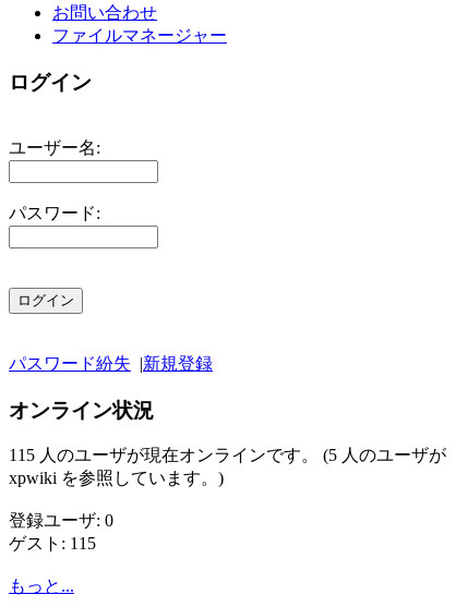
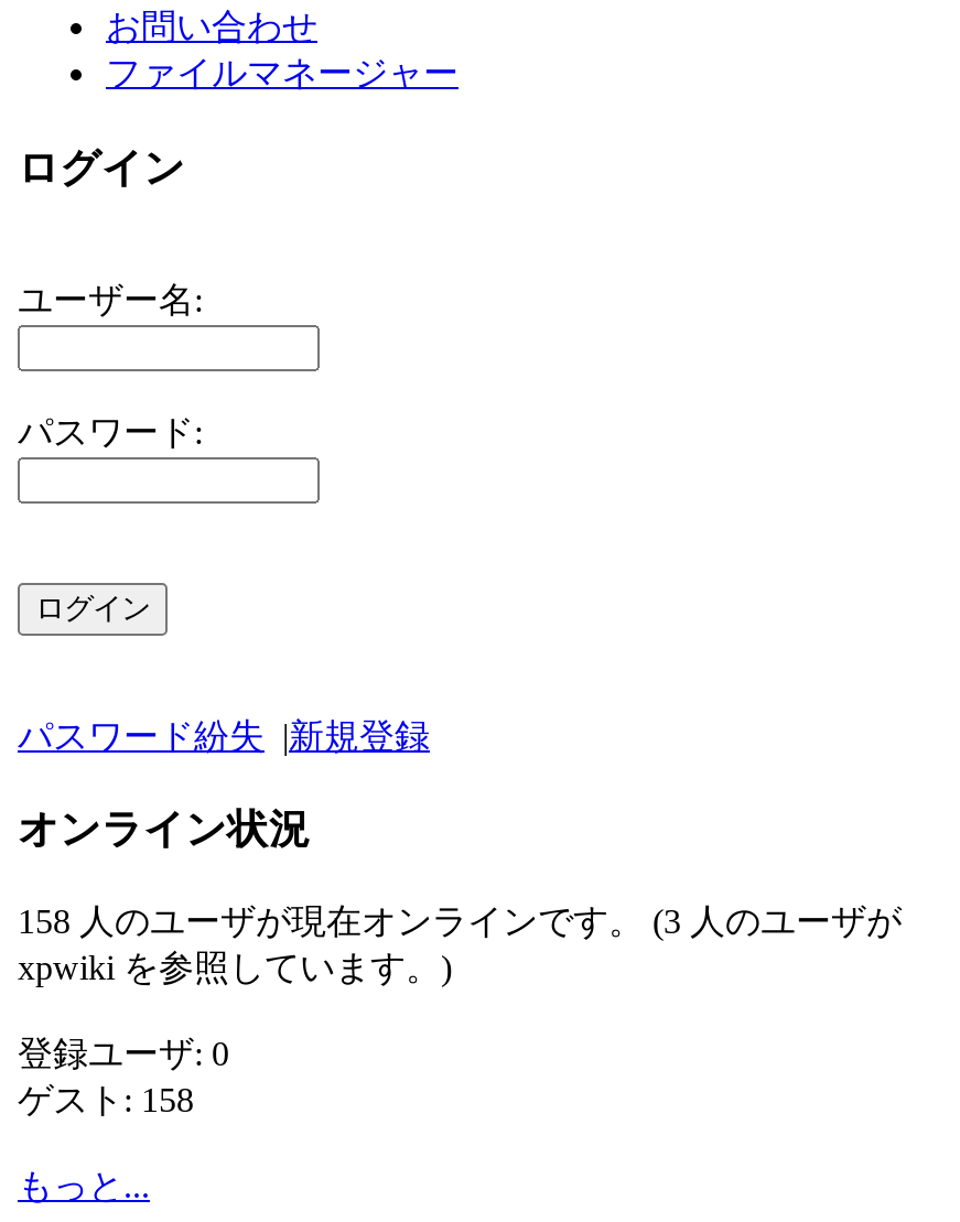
[9,446,446,465] 115 人のユーザが現在オンラインです。 (5 人のユーザが -> [18,902,902,939] 158 人のユーザが現在オンラインです。 (3 人のユーザが
[9,534,96,553] ゲスト: 115 -> [18,1081,194,1118] ゲスト: 158

